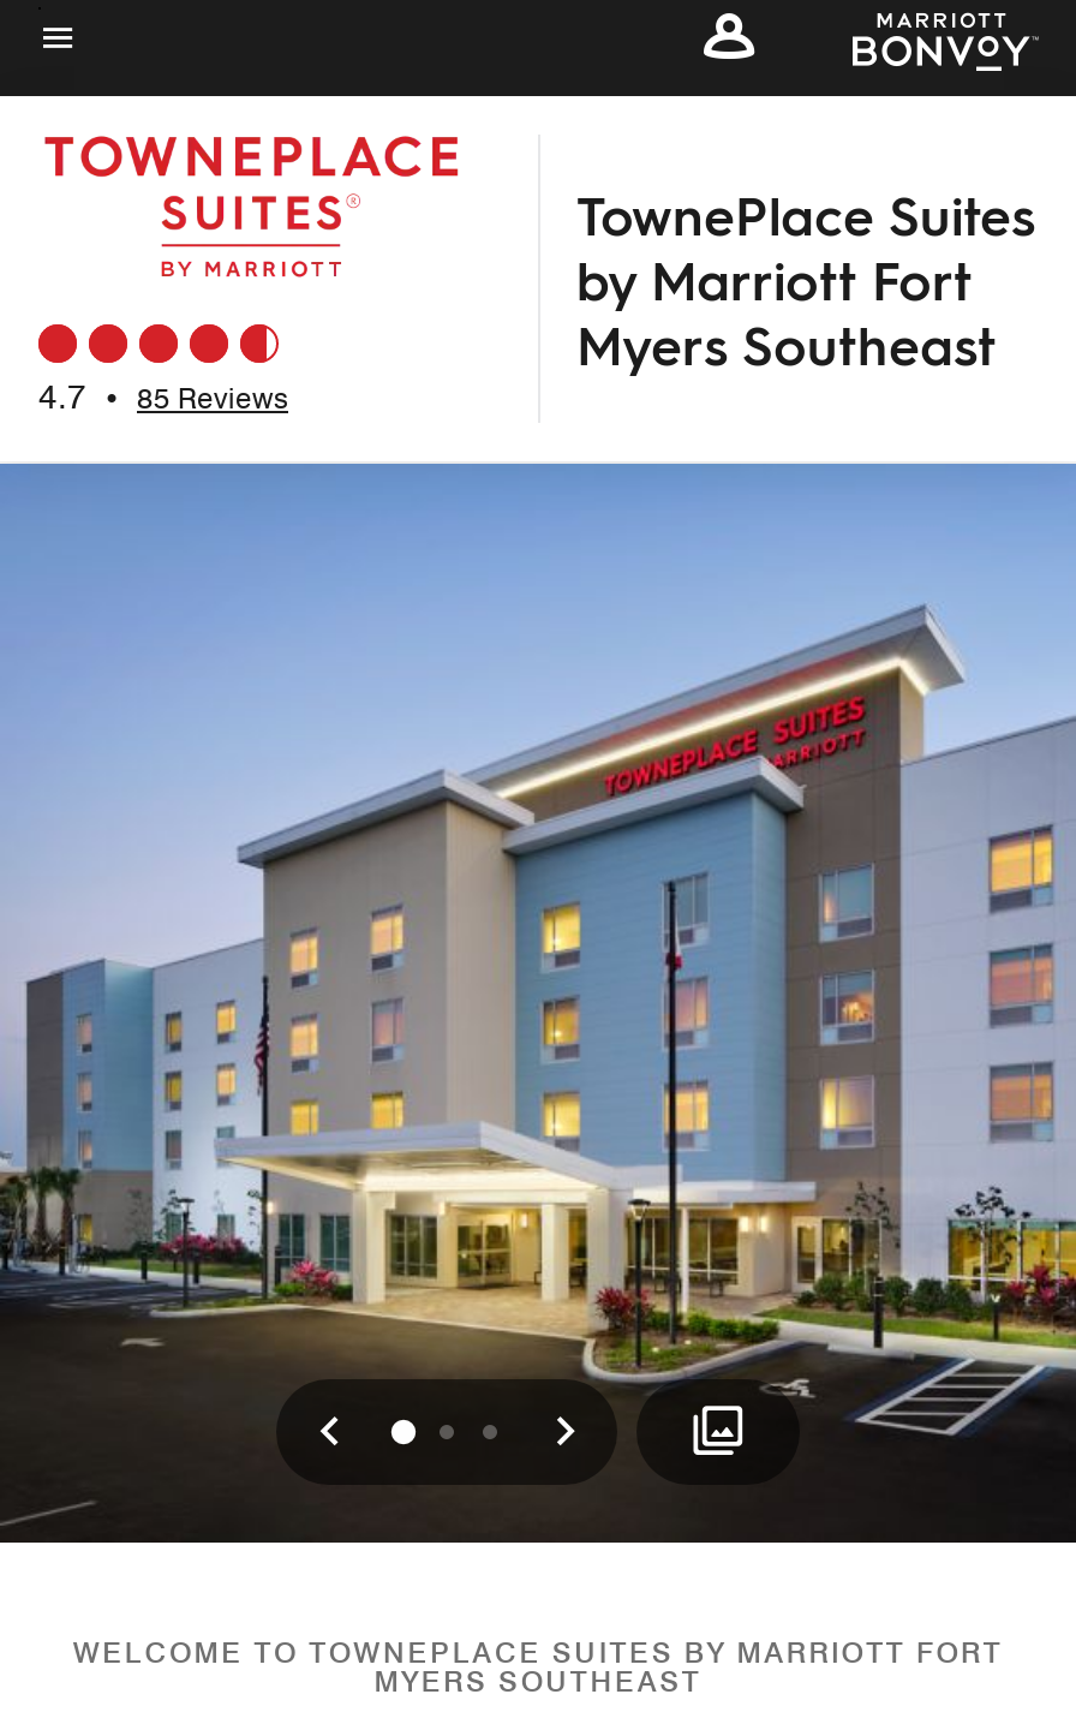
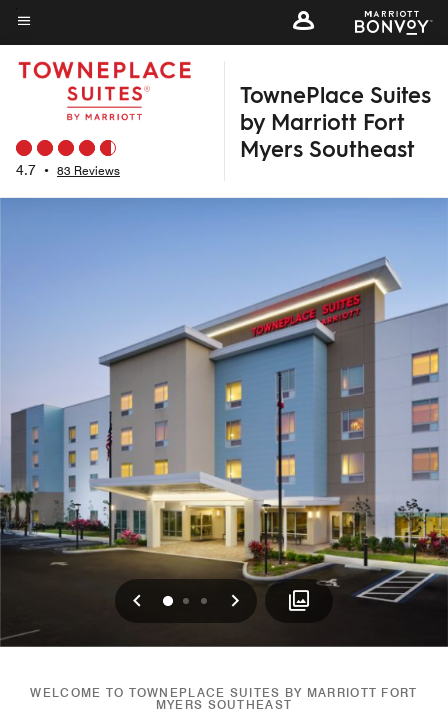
[38,377,288,416] 4.7 • 85 Reviews -> [16,162,120,178] 4.7 • 83 Reviews

